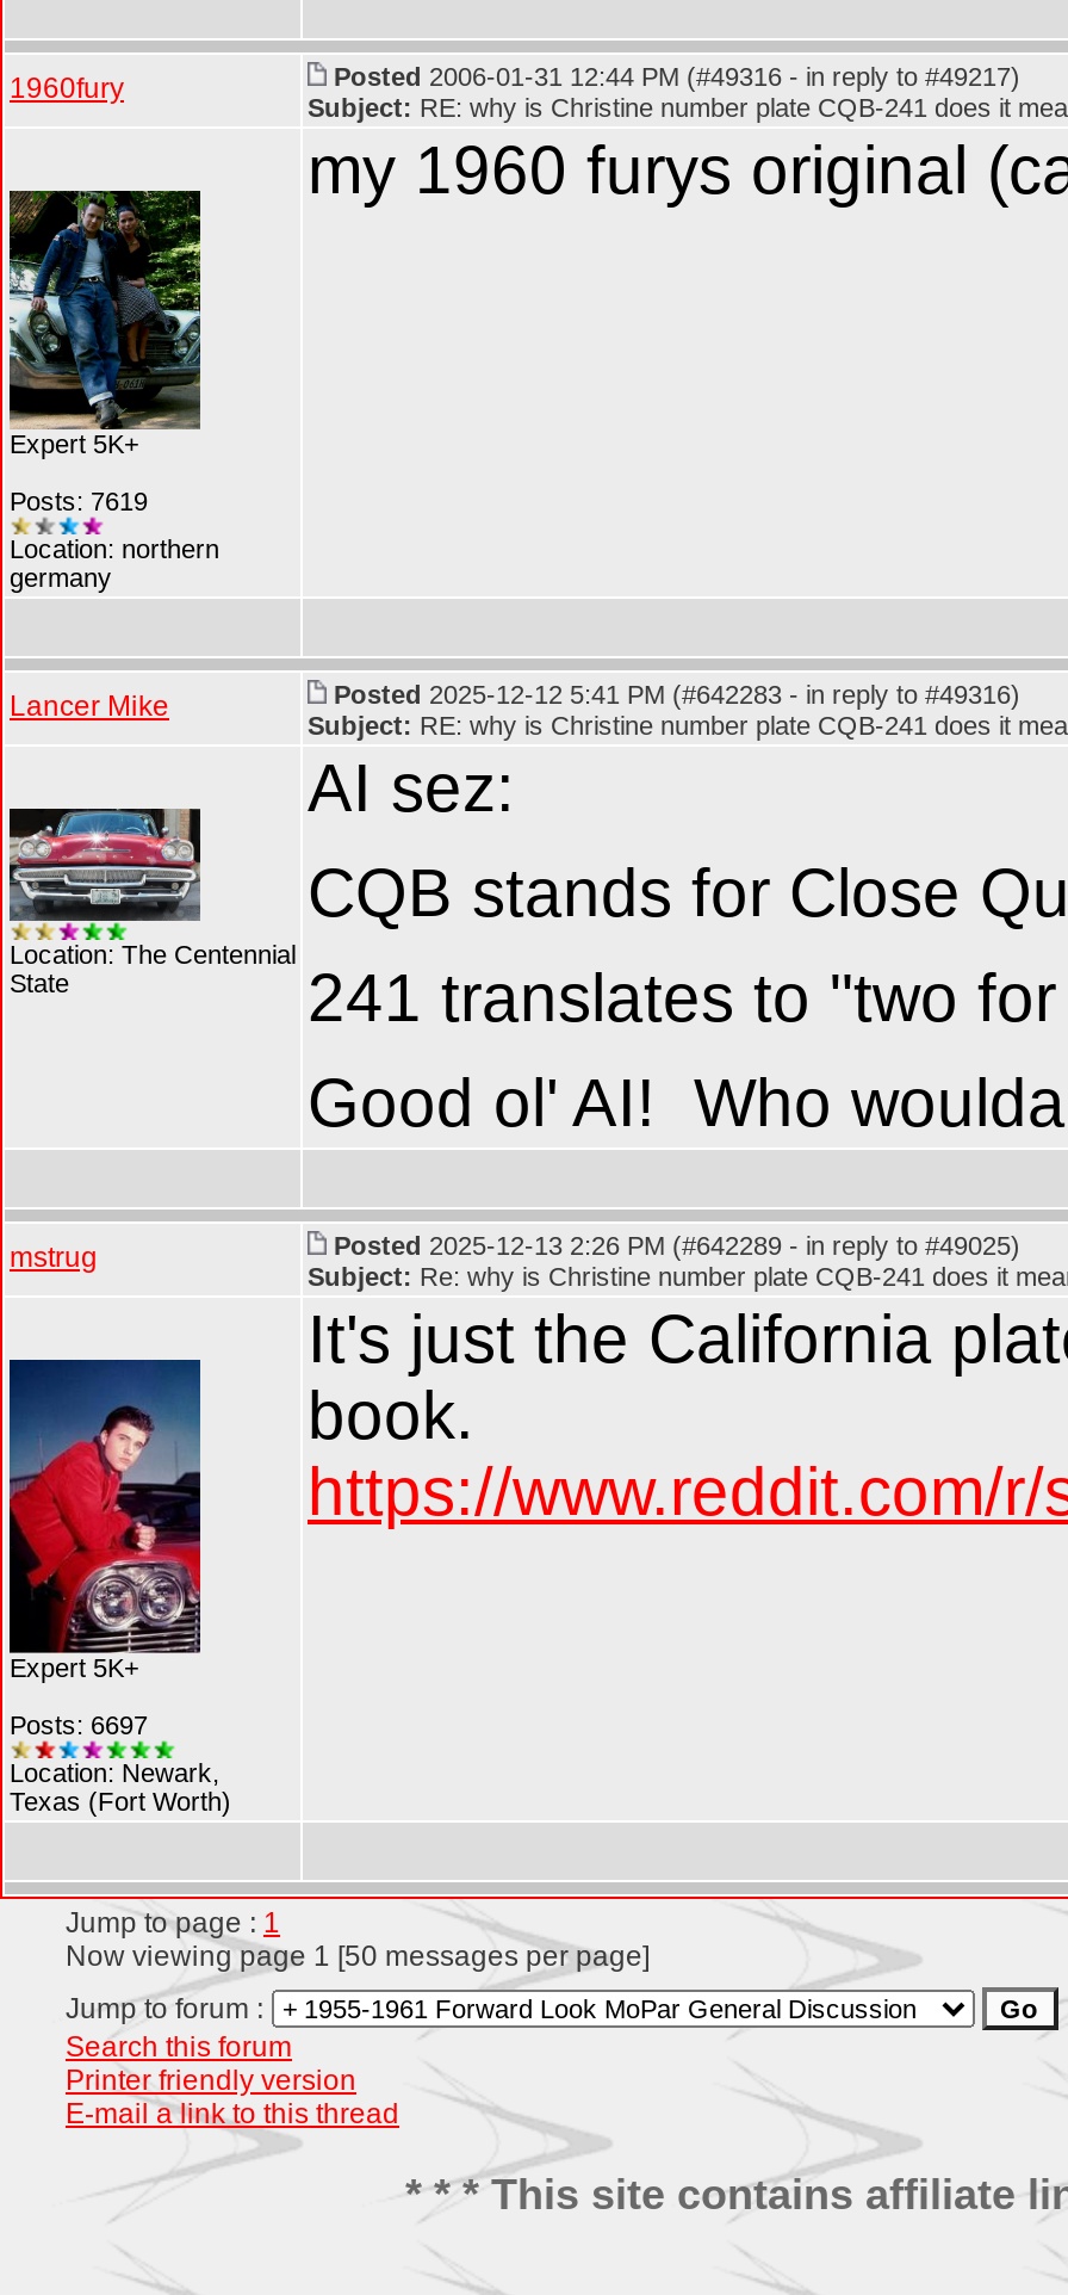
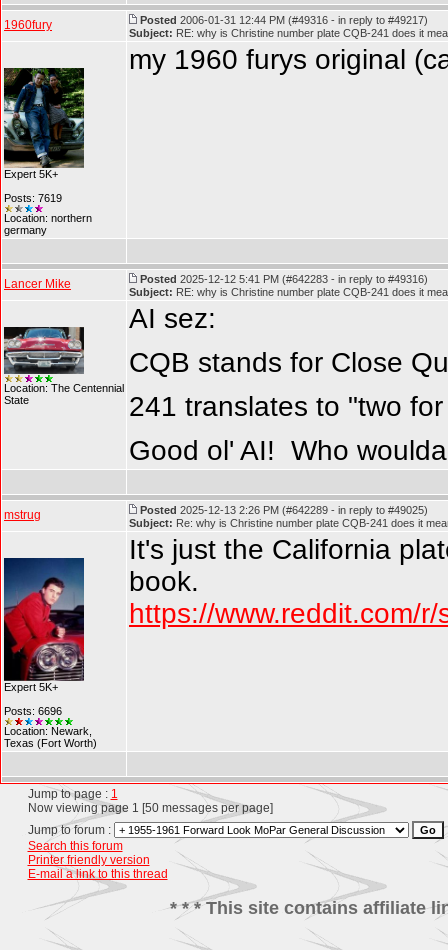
[10,1711,148,1740] Posts: 6697 -> [4,705,62,717] Posts: 6696

